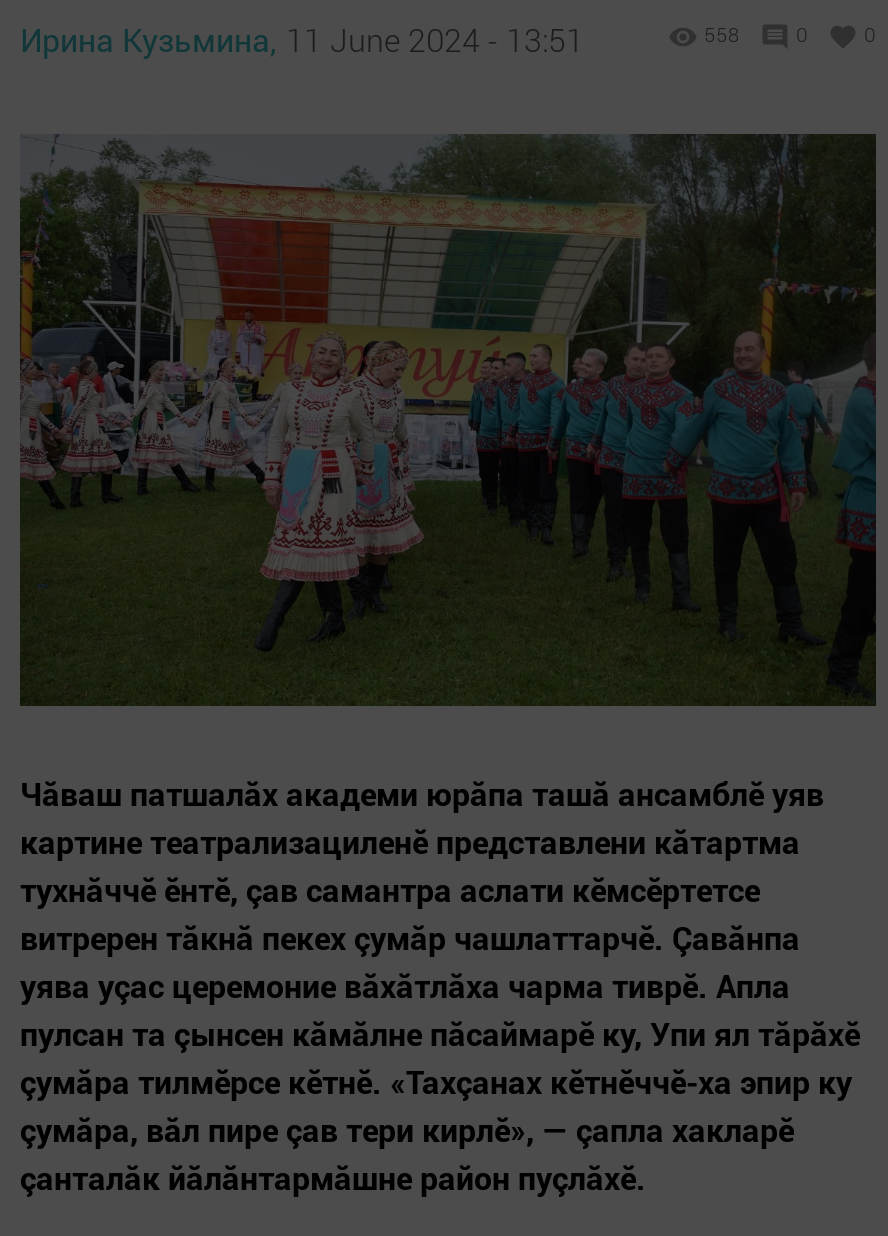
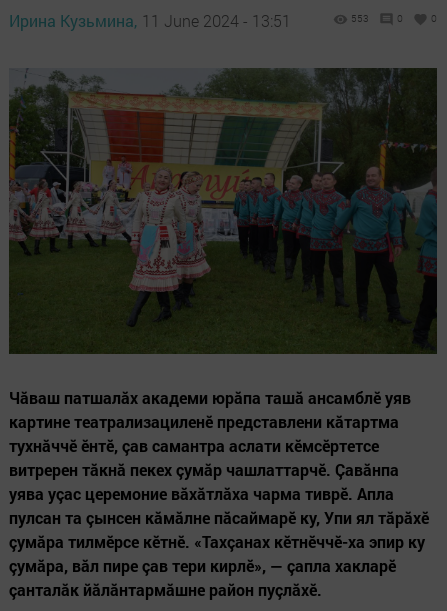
[704,23,740,49] 558 -> [351,12,369,25] 553

